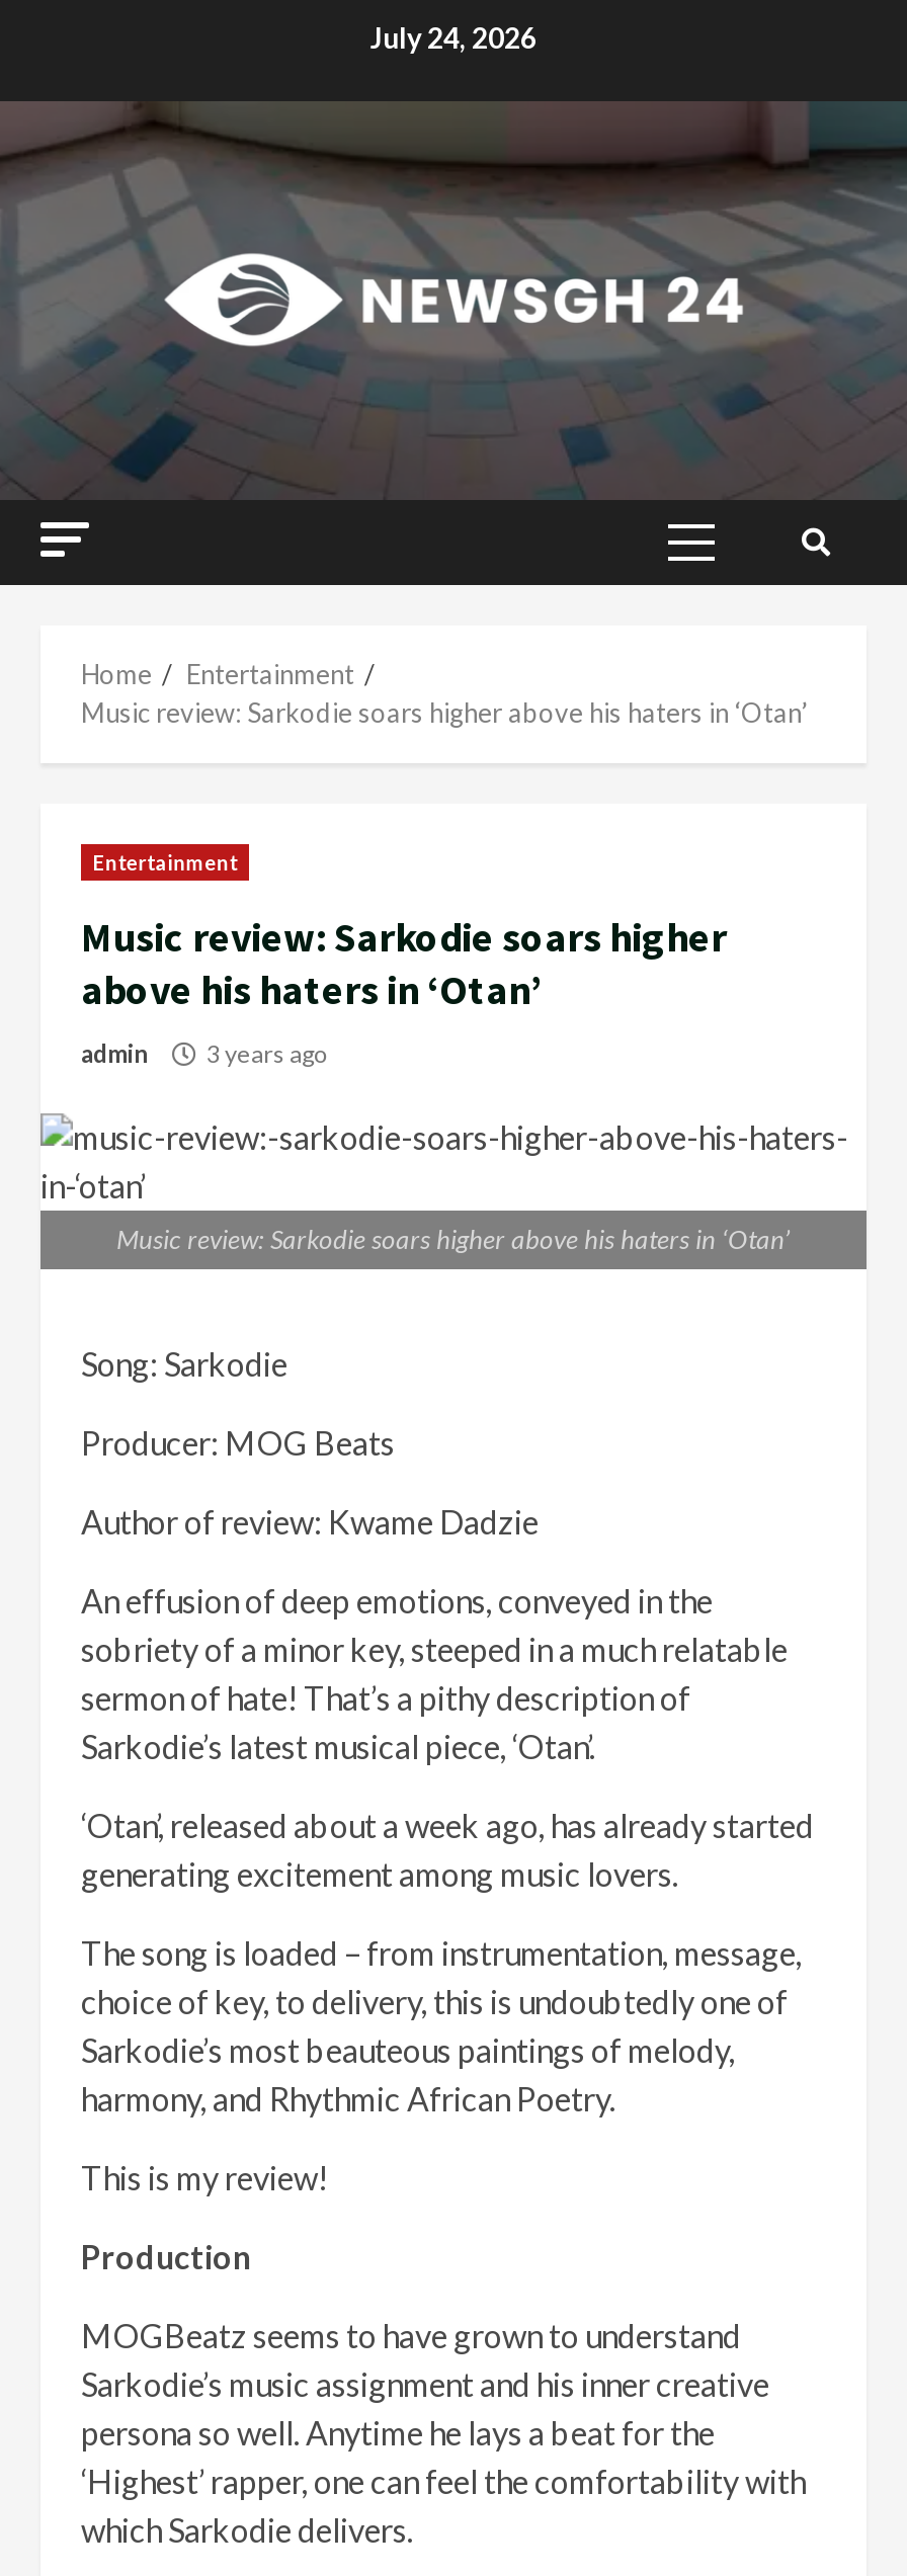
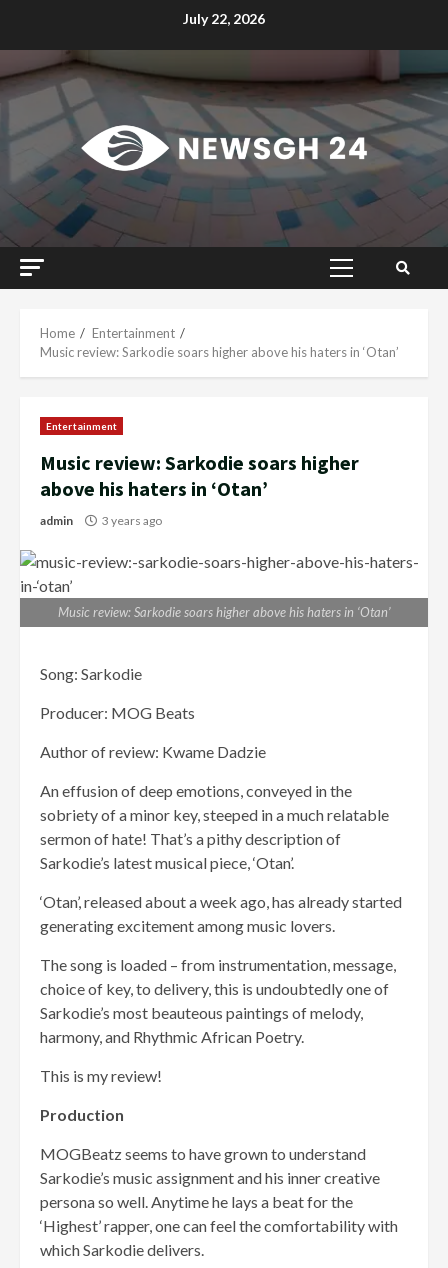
[370,19,537,54] July 24, 2026 -> [183,9,265,26] July 22, 2026

